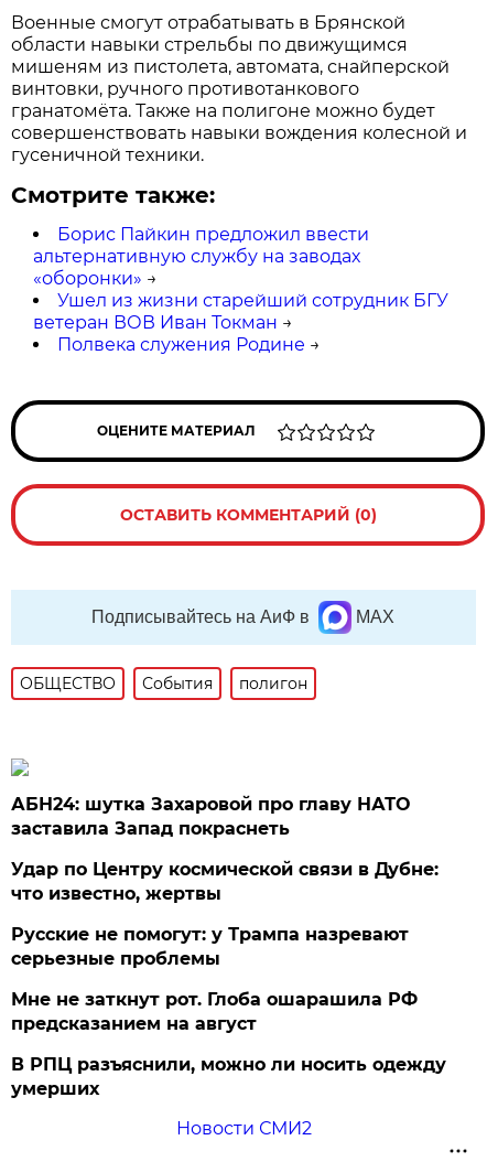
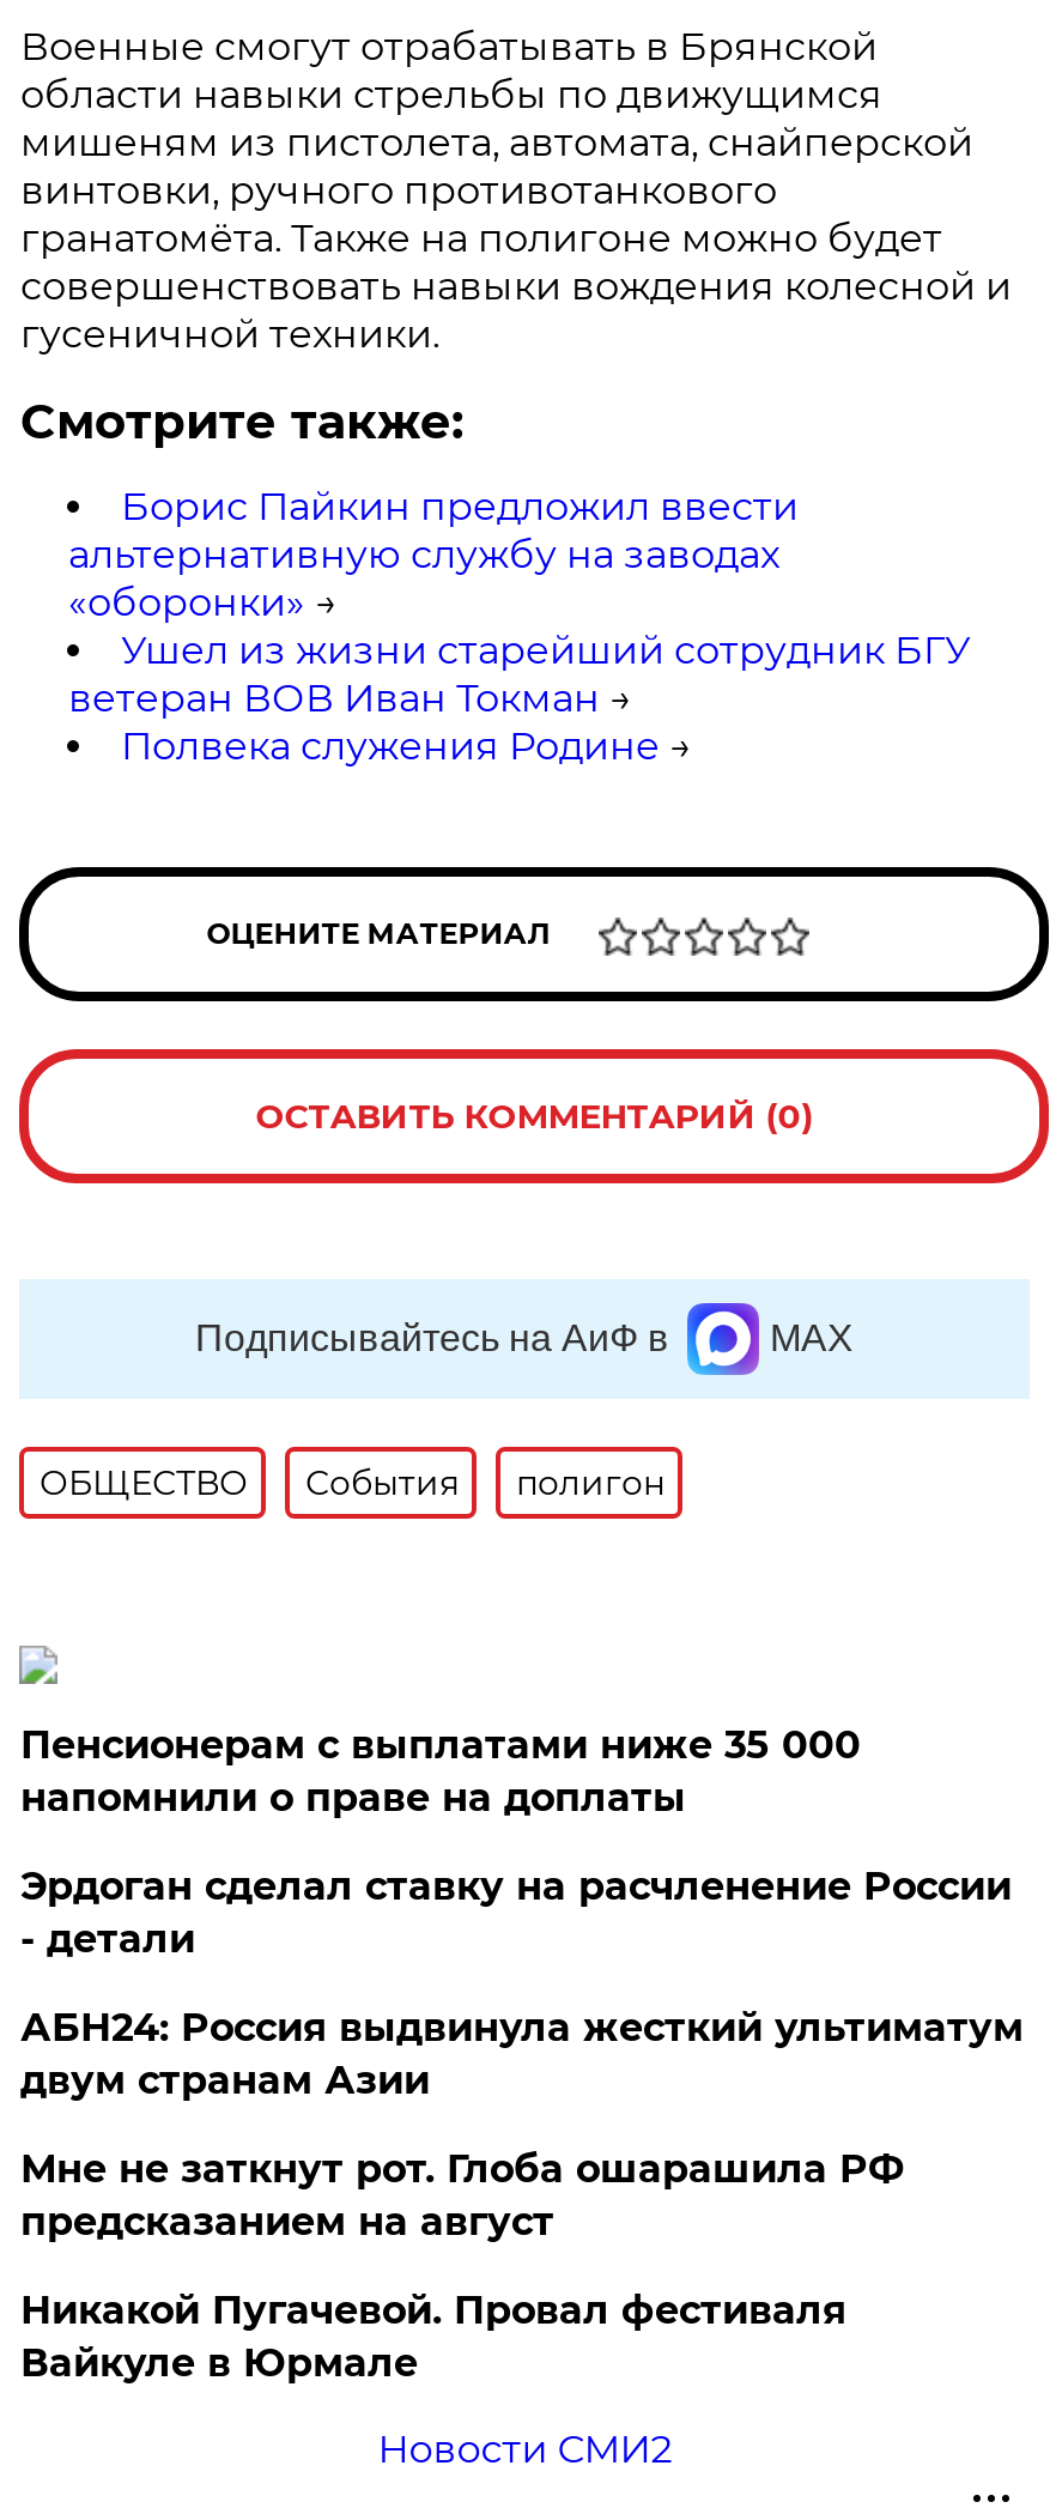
[11,794,410,839] АБН24: шутка Захаровой про главу НАТО | заставила Запад покраснеть -> [20,1722,861,1820] Пенсионерам с выплатами ниже 35 000 | напомнили о праве на доплаты
[11,859,439,904] Удар по Центру космической связи в Дубне: | что известно, жертвы -> [20,1863,1011,1962] Эрдоган сделал ставку на расчленение России | - детали
[11,924,409,969] Русские не помогут: у Трампа назревают | серьезные проблемы -> [20,2005,1023,2103] АБН24: Россия выдвинула жесткий ультиматум | двум странам Азии
[11,1054,447,1099] В РПЦ разъяснили, можно ли носить одежду | умерших -> [20,2287,846,2386] Никакой Пугачевой. Провал фестиваля | Вайкуле в Юрмале

